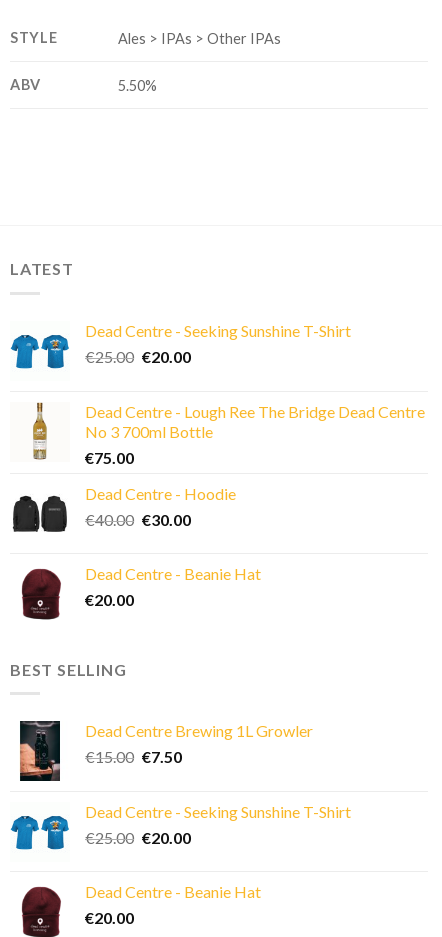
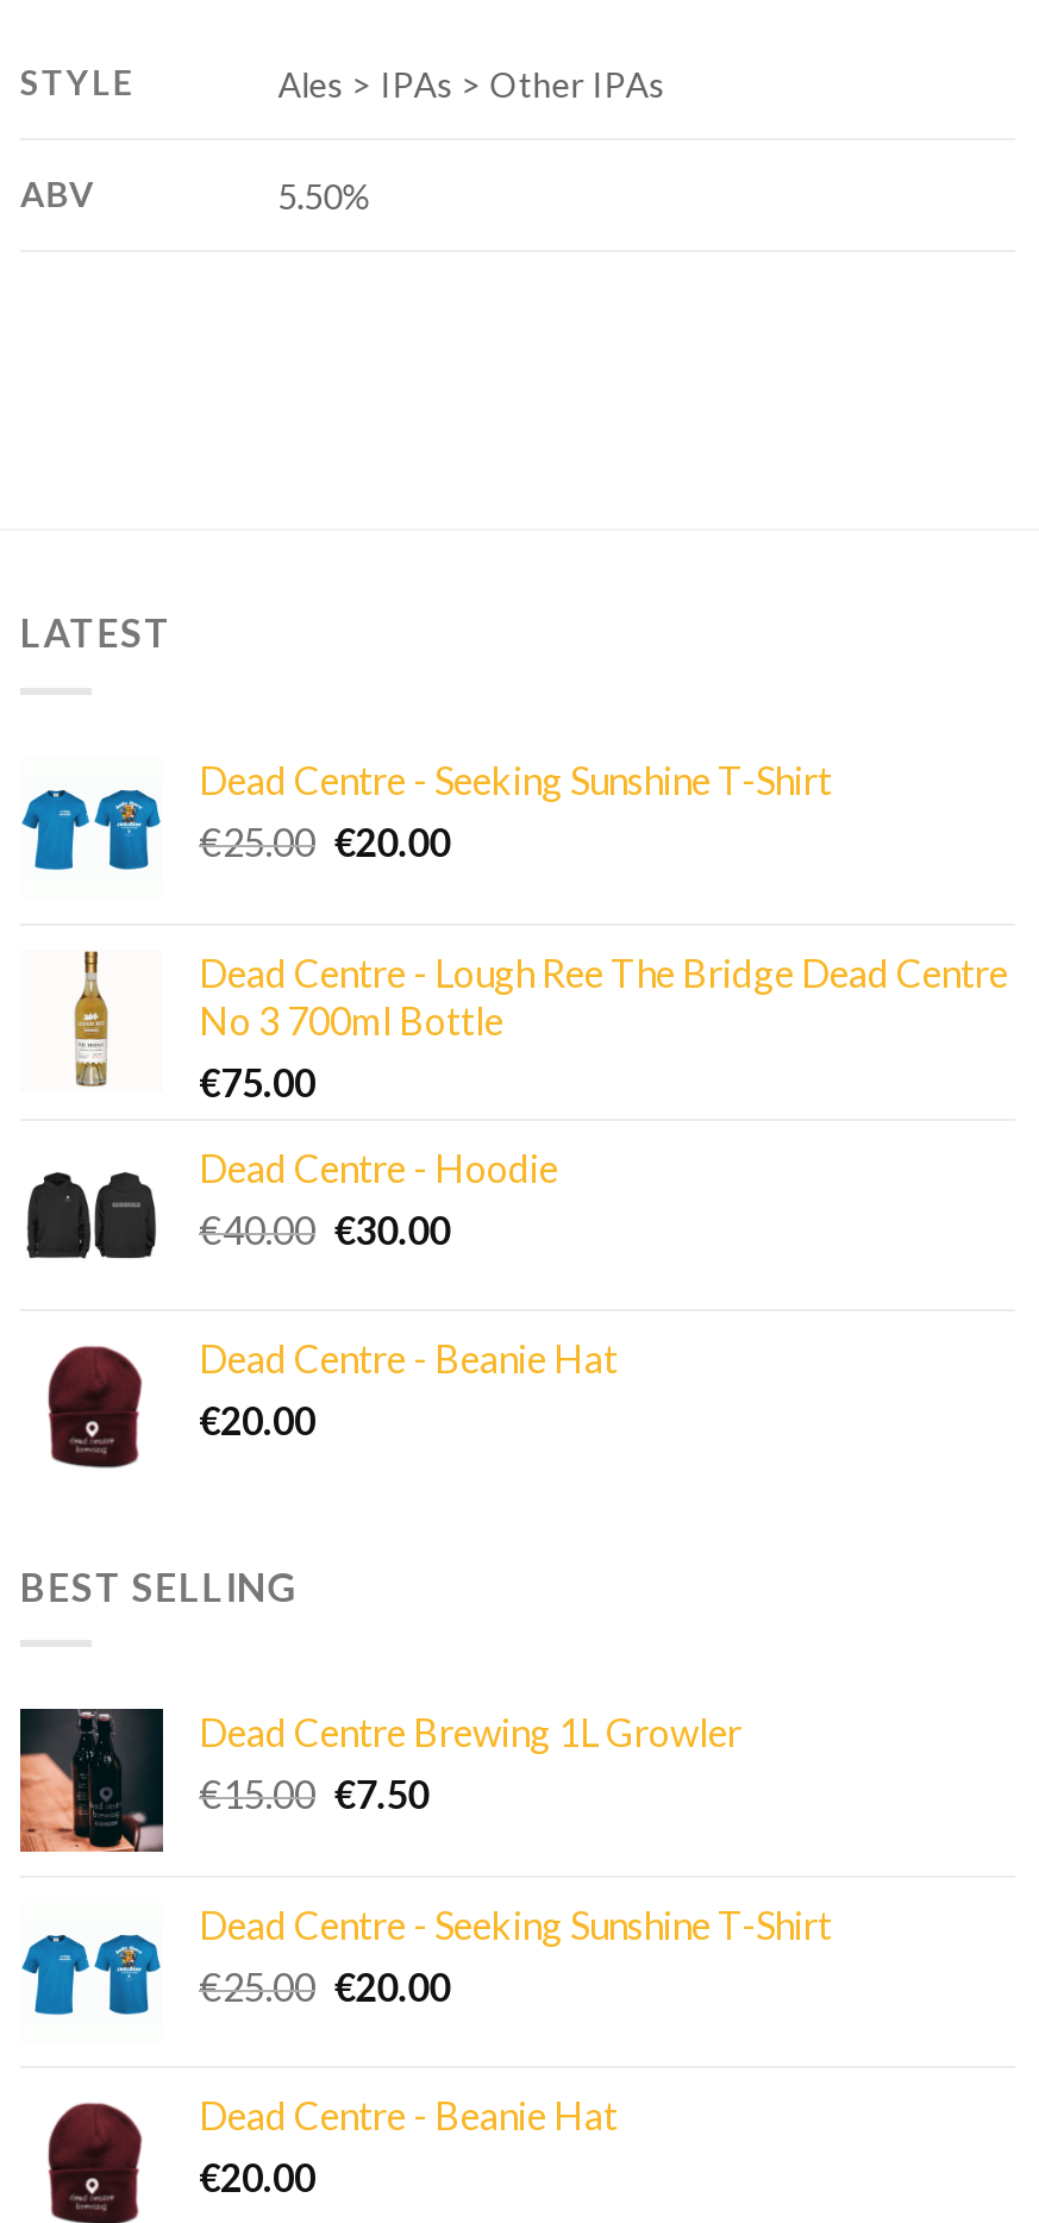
[10,721,70,782] [image] -> [18,1707,165,1854] [image]

